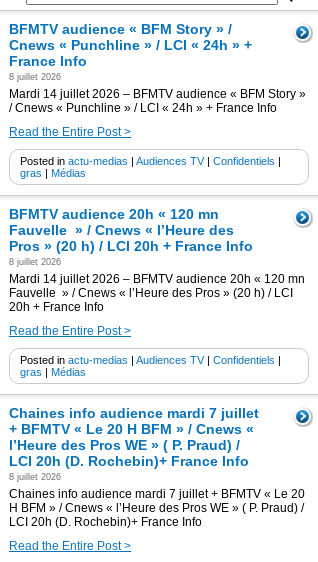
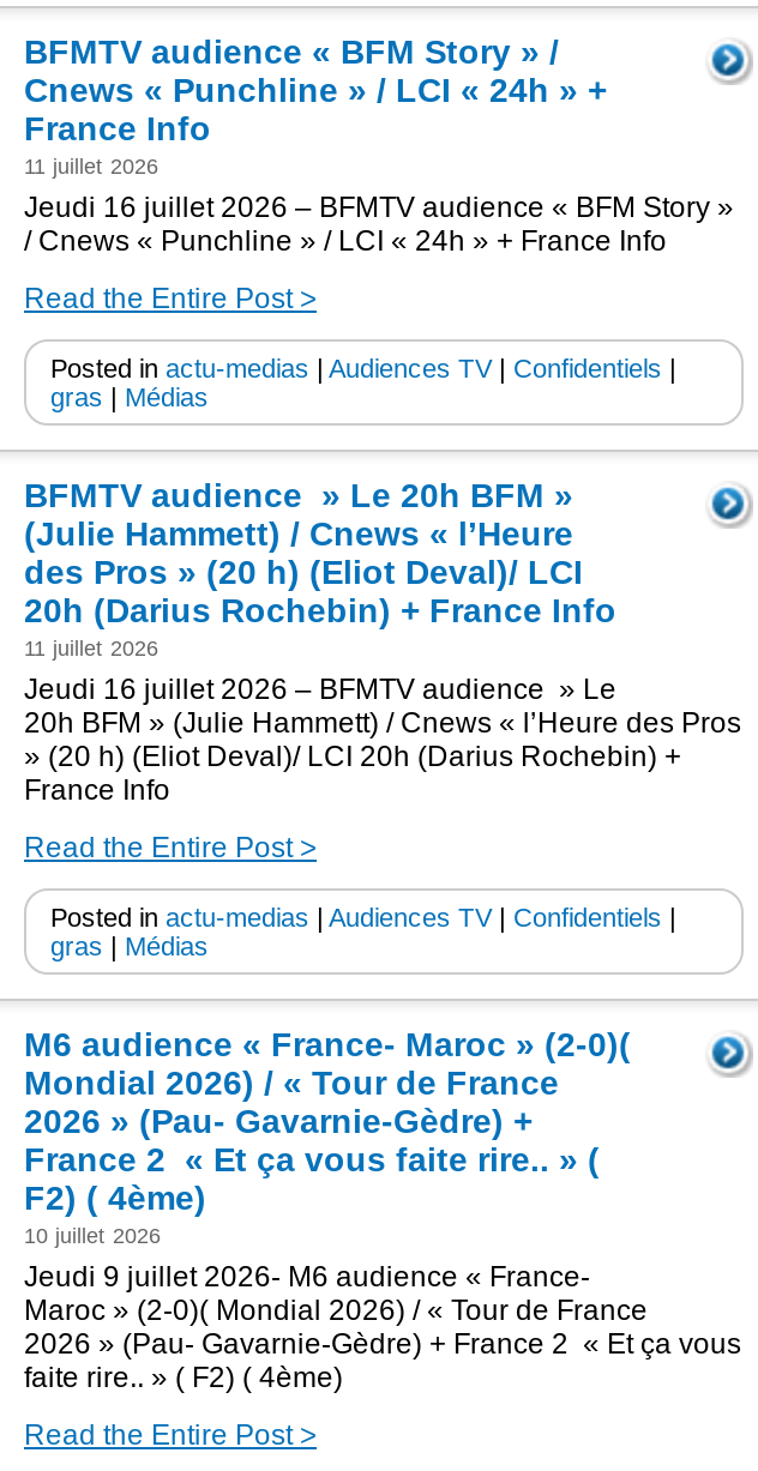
[9,72,61,82] 8 juillet 2026 -> [24,155,158,179] 11 juillet 2026
[9,87,306,101] Mardi 14 juillet 2026 – BFMTV audience « BFM Story » -> [24,191,734,224] Jeudi 16 juillet 2026 – BFMTV audience « BFM Story »
[9,206,305,314] BFMTV audience 20h « 120 mn | Fauvelle » / Cnews « l’Heure des | Pros » (20 h) / LCI 20h + France Info | 8 juillet 2026 | Mardi 14 juillet 2026 – BFMTV audience 20h « 120 mn | Fauvelle » / Cnews « l’Heure des Pros » (20 h) / LCI | 20h + France Info -> [24,476,741,807] BFMTV audience » Le 20h BFM » | (Julie Hammett) / Cnews « l’Heure | des Pros » (20 h) (Eliot Deval)/ LCI | 20h (Darius Rochebin) + France Info | 11 juillet 2026 | Jeudi 16 juillet 2026 – BFMTV audience » Le | 20h BFM » (Julie Hammett) / Cnews « l’Heure des Pros | » (20 h) (Eliot Deval)/ LCI 20h (Darius Rochebin) + | France Info
[9,405,305,529] Chaines info audience mardi 7 juillet | + BFMTV « Le 20 H BFM » / Cnews « | l’Heure des Pros WE » ( P. Praud) / | LCI 20h (D. Rochebin)+ France Info | 8 juillet 2026 | Chaines info audience mardi 7 juillet + BFMTV « Le 20 | H BFM » / Cnews « l’Heure des Pros WE » ( P. Praud) / | LCI 20h (D. Rochebin)+ France Info -> [24,1025,741,1394] M6 audience « France- Maroc » (2-0)( | Mondial 2026) / « Tour de France | 2026 » (Pau- Gavarnie-Gèdre) + | France 2 « Et ça vous faite rire.. » ( | F2) ( 4ème) | 10 juillet 2026 | Jeudi 9 juillet 2026- M6 audience « France- | Maroc » (2-0)( Mondial 2026) / « Tour de France | 2026 » (Pau- Gavarnie-Gèdre) + France 2 « Et ça vous | faite rire.. » ( F2) ( 4ème)

